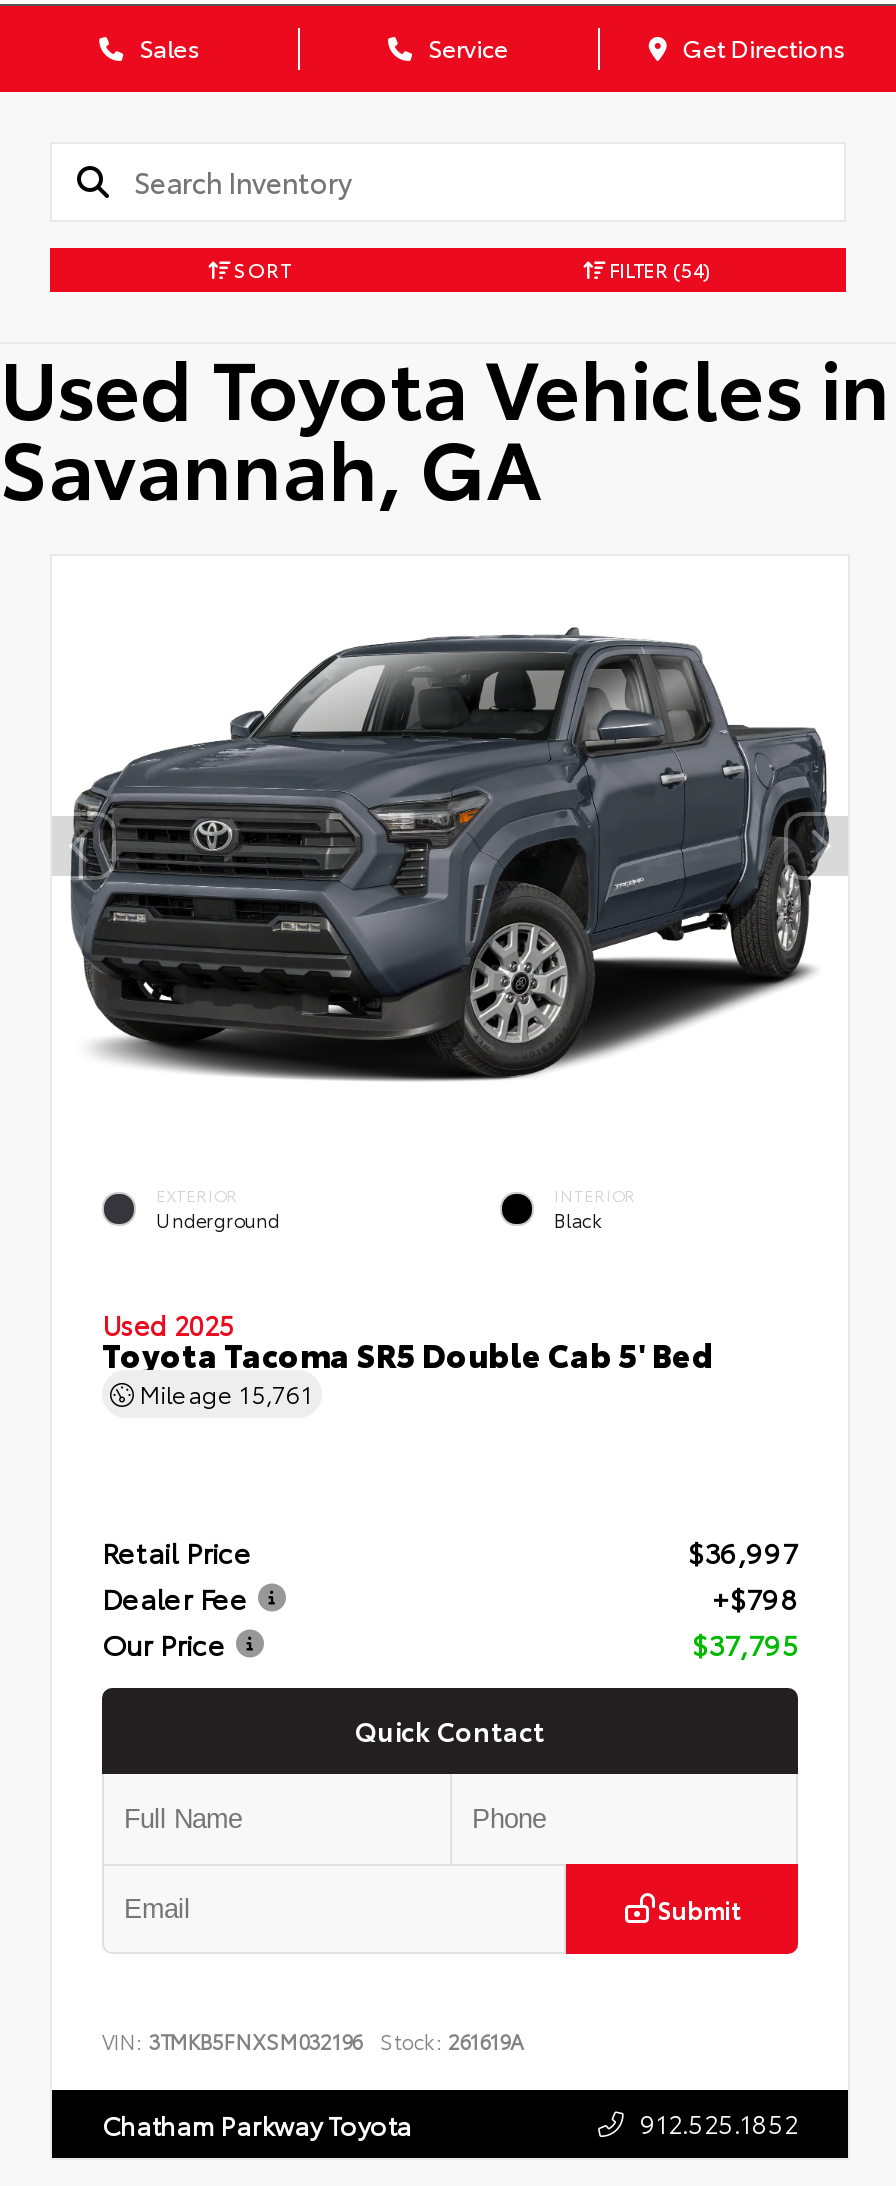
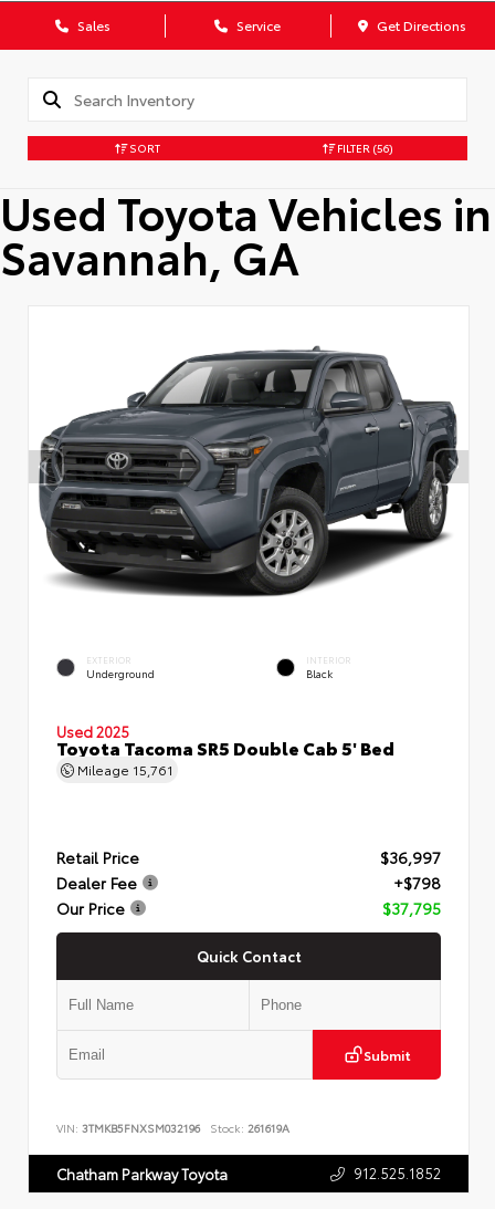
[605,254,711,284] FILTER (54) -> [334,139,393,156] FILTER (56)

